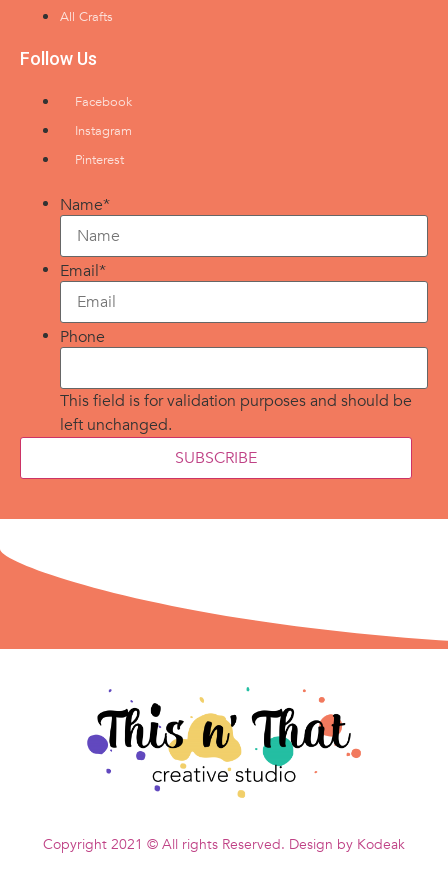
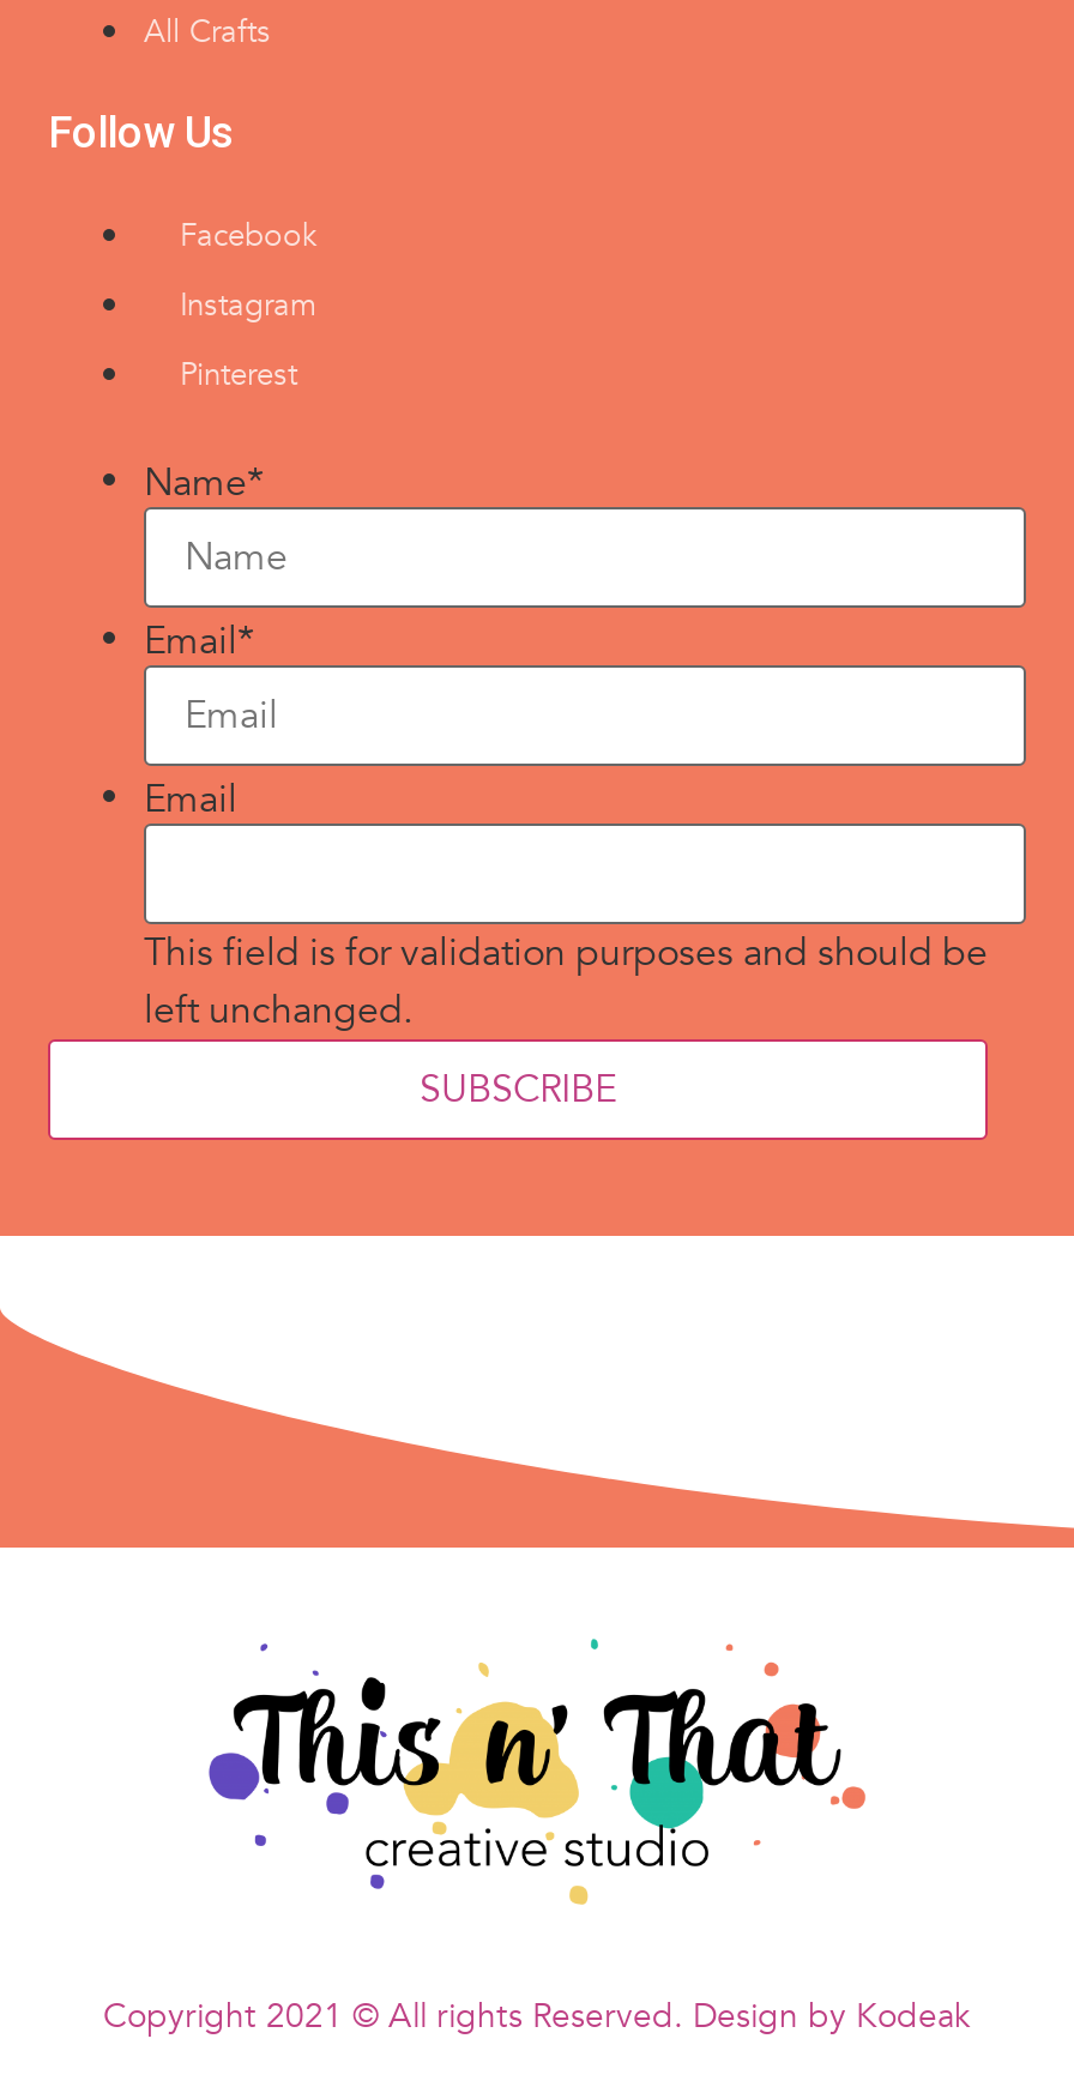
[60,325,105,347] Phone -> [144,772,237,825] Email

